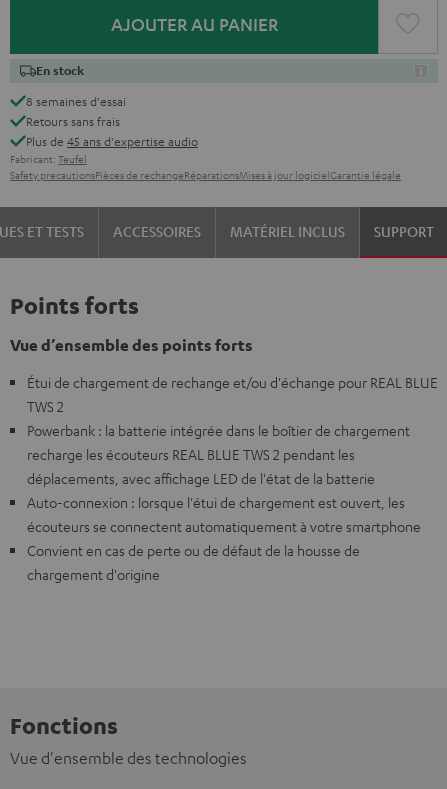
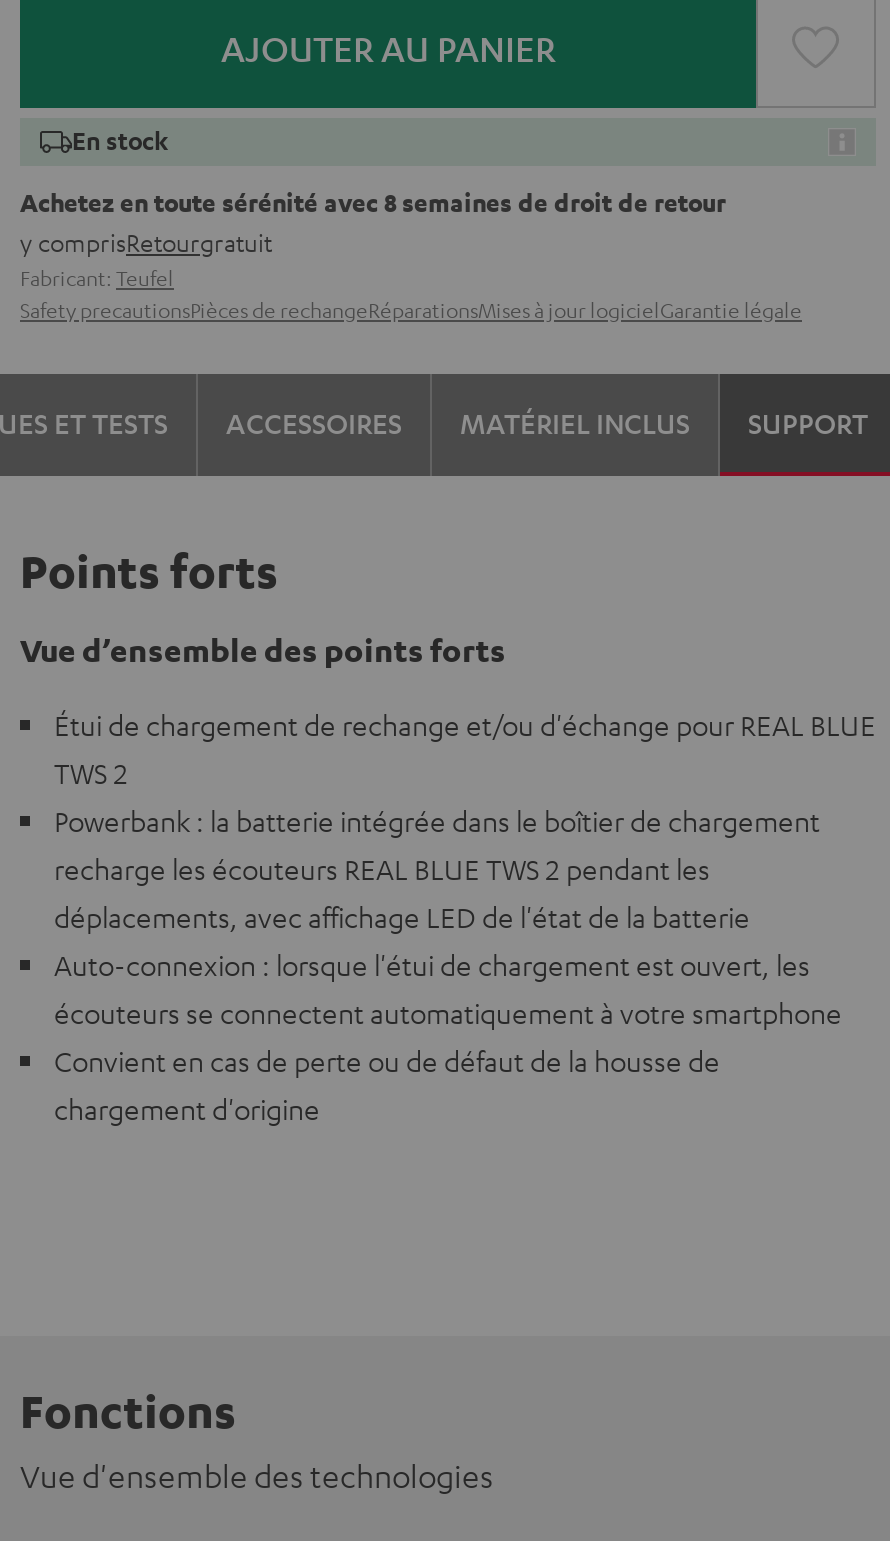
[26,93,198,149] 8 semaines d'essai | Retours sans frais | Plus de 45 ans d'expertise audio -> [20,186,726,258] Achetez en toute sérénité avec 8 semaines de droit de retour | y comprisRetourgratuit

